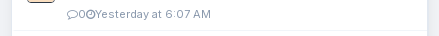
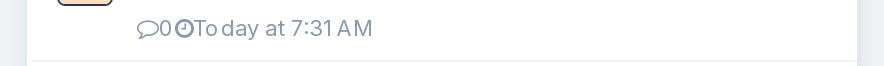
[95,7,211,21] Yesterday at 6:07 AM -> [193,14,373,42] Today at 7:31 AM

